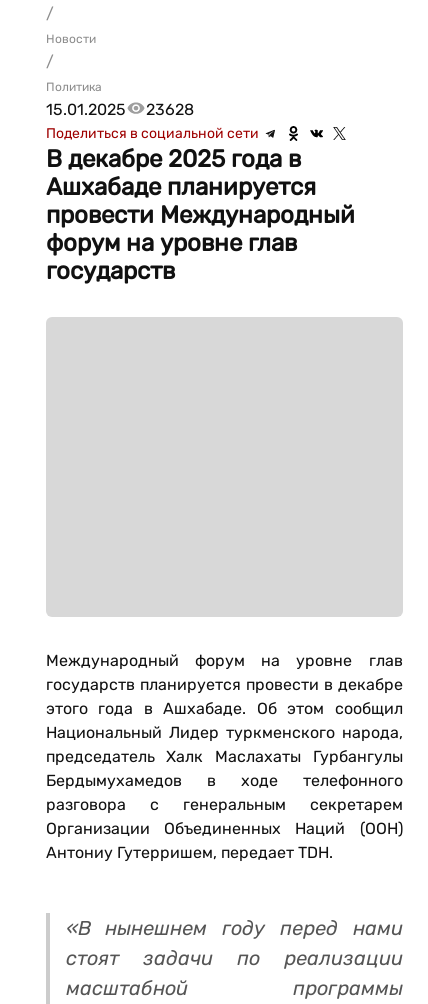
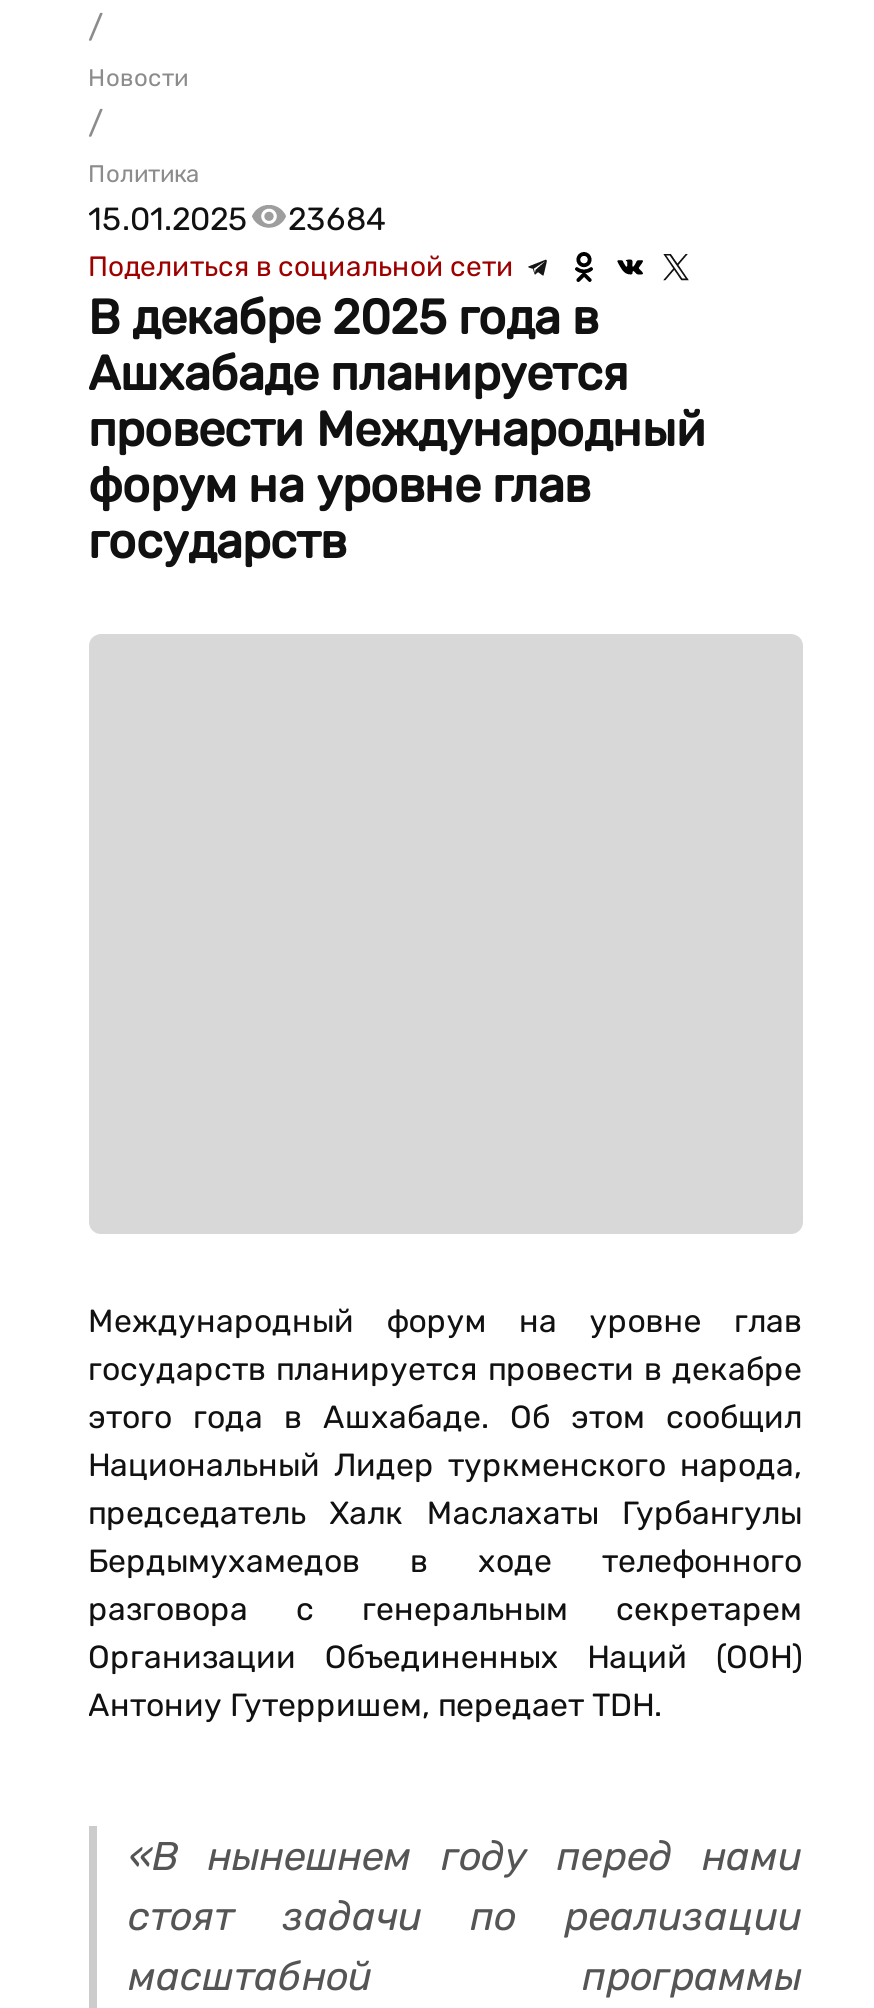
[45,100,193,119] 15.01.2025 23628 -> [88,200,386,238] 15.01.2025 23684

